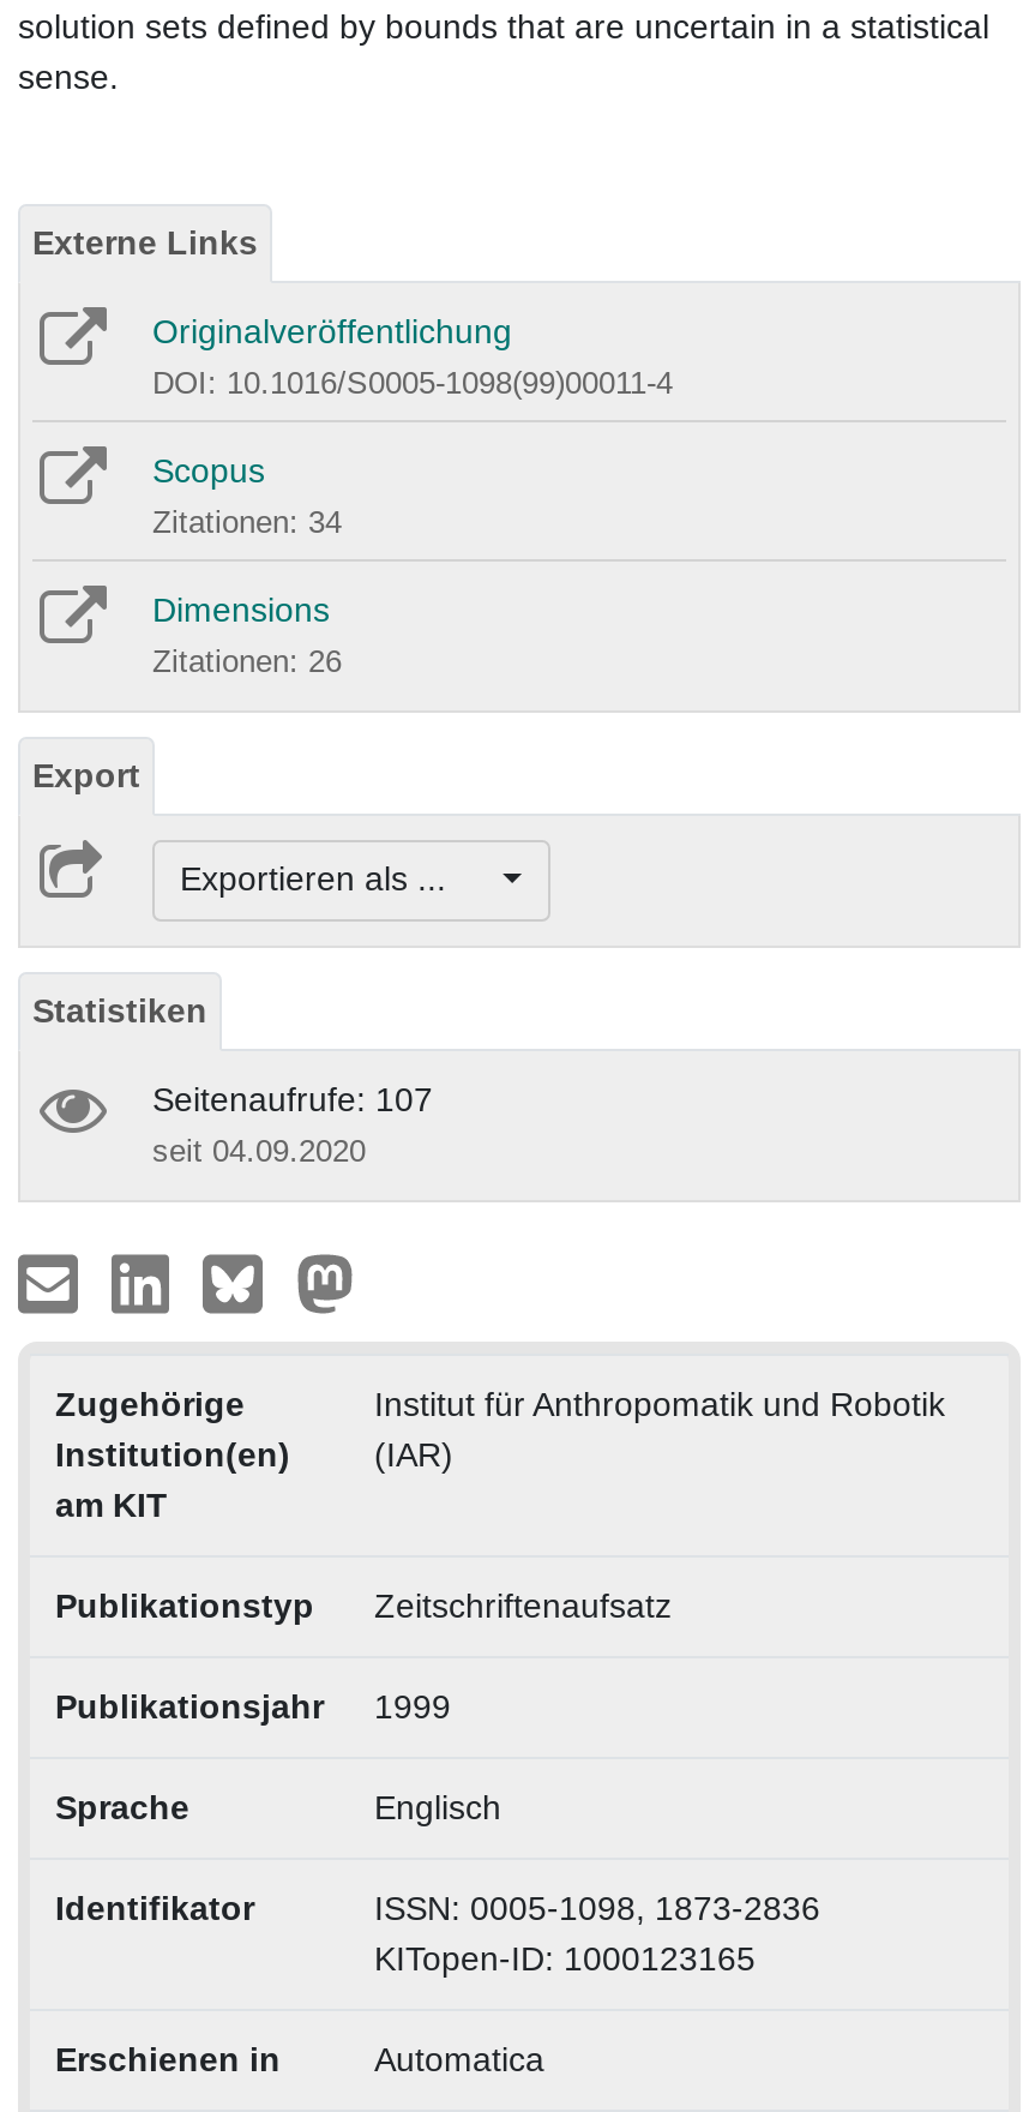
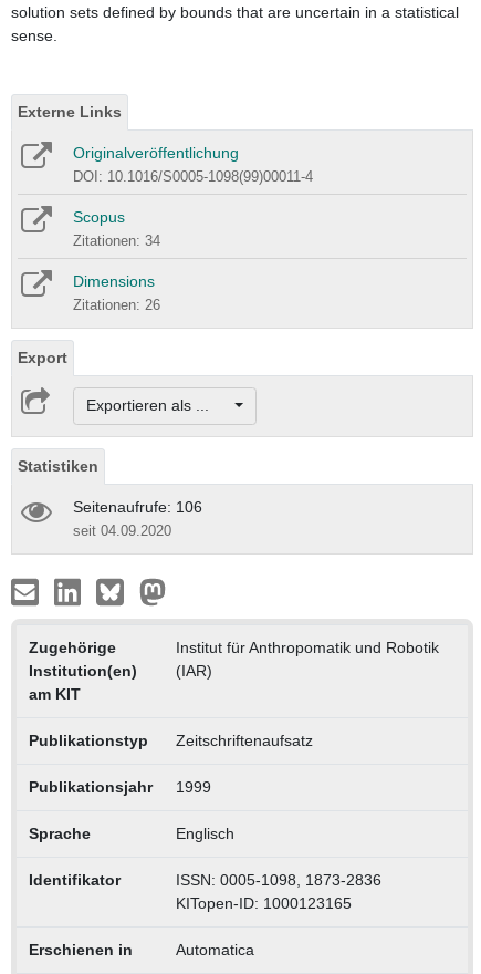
[152,1079,433,1117] Seitenaufrufe: 107 -> [73,498,202,515] Seitenaufrufe: 106

